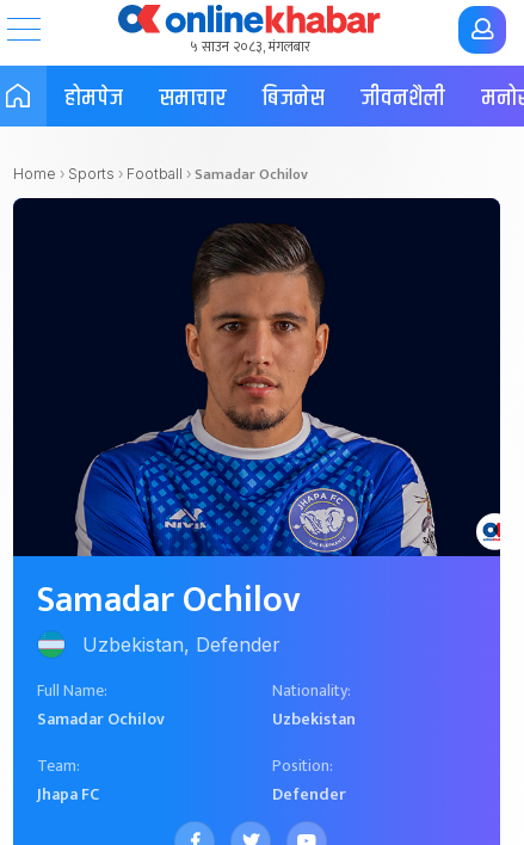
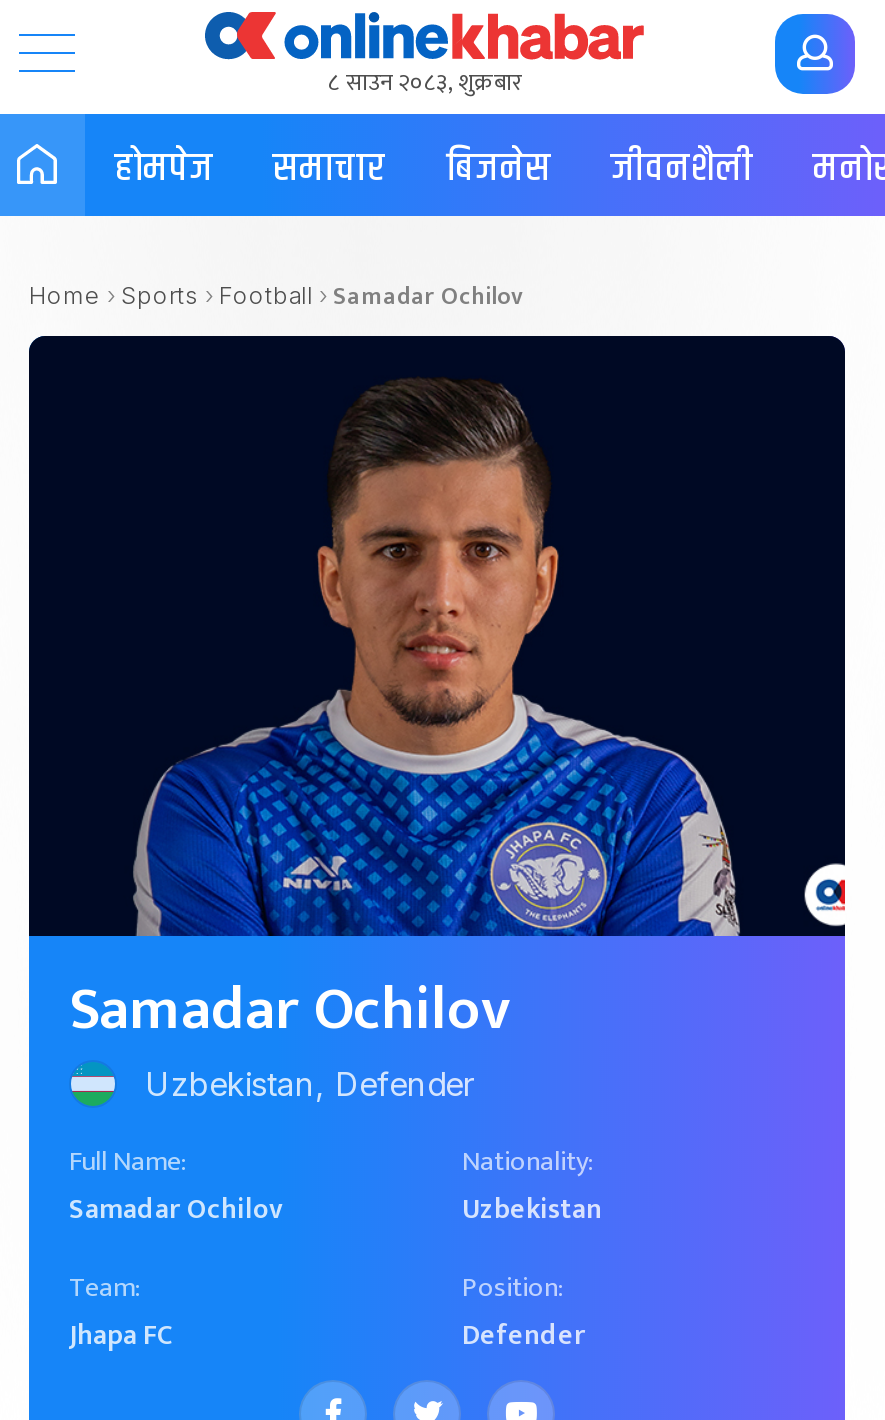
[189,35,310,58] ५ साउन २०८३, मंगलबार -> [328,62,522,102] ८ साउन २०८३, शुक्रबार

